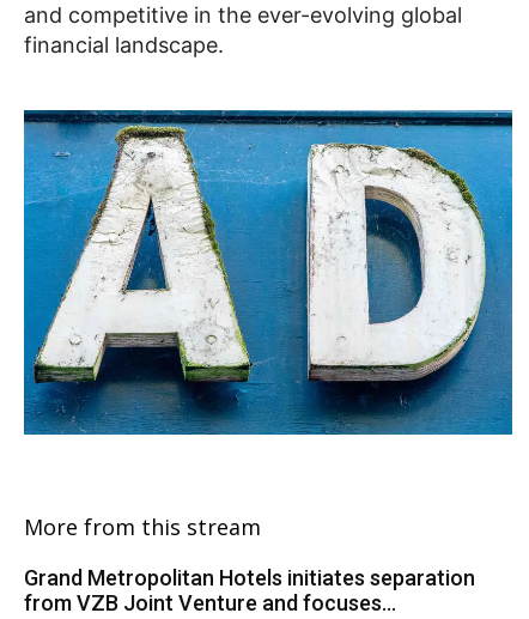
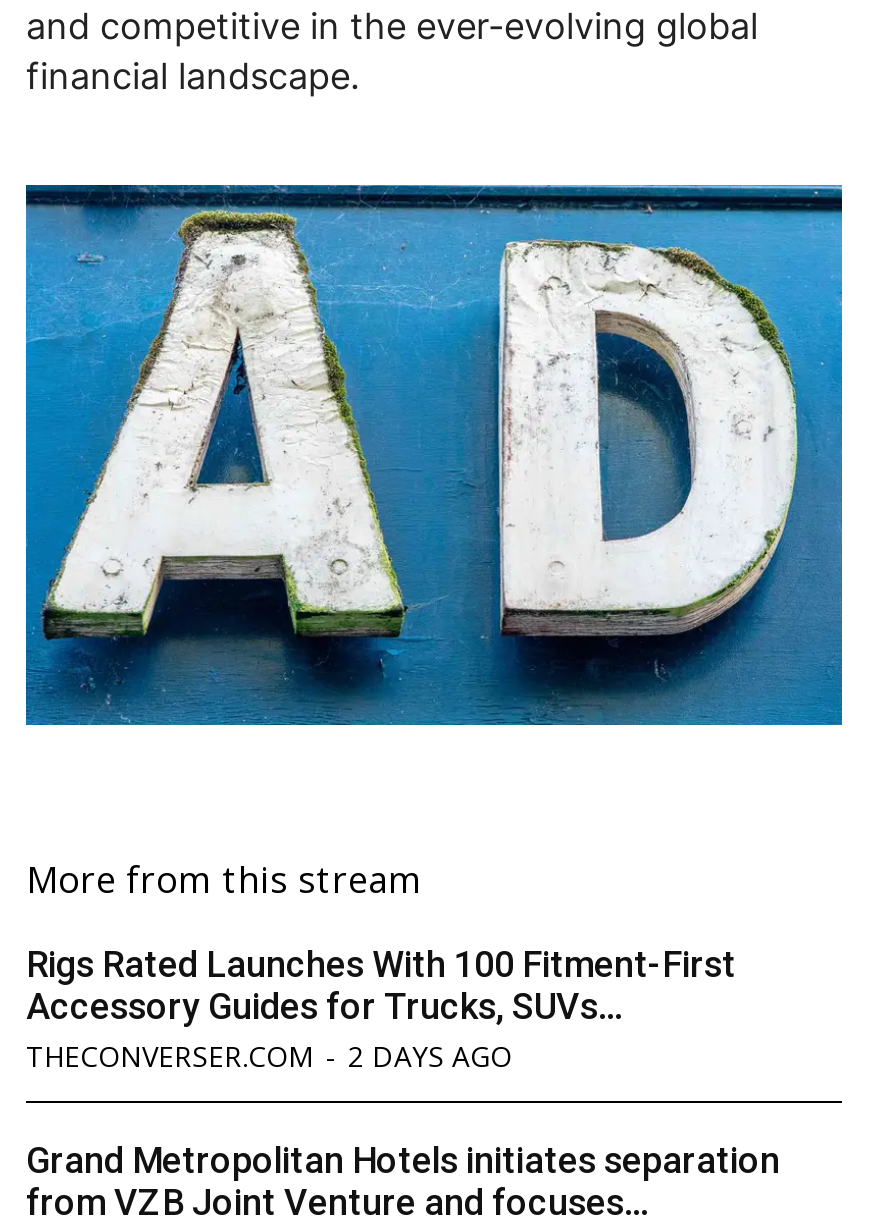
none -> [26,943,736,1075] Rigs Rated Launches With 100 Fitment-First | Accessory Guides for Trucks, SUVs... | THECONVERSER.COM - 2 DAYS AGO

